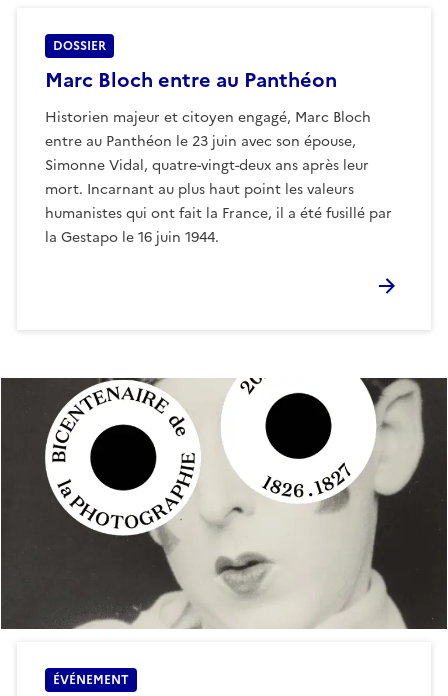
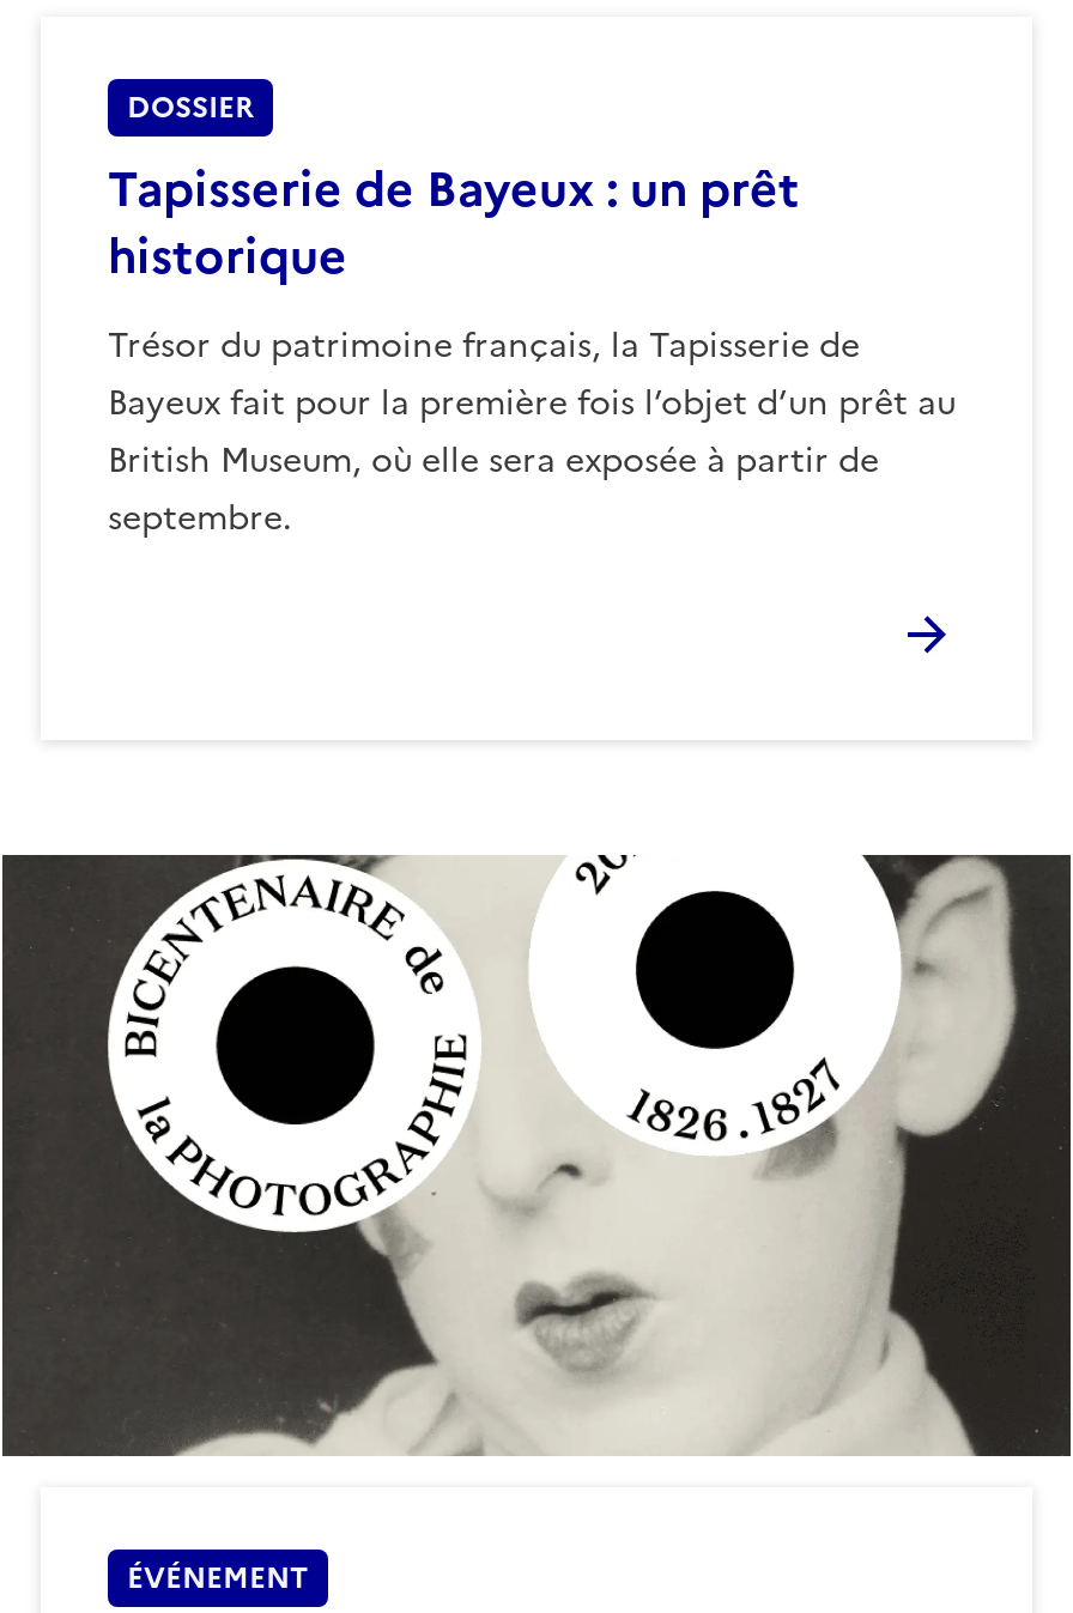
[45,65,392,248] Marc Bloch entre au Panthéon | Historien majeur et citoyen engagé, Marc Bloch | entre au Panthéon le 23 juin avec son épouse, | Simonne Vidal, quatre-vingt-deux ans après leur | mort. Incarnant au plus haut point les valeurs | humanistes qui ont fait la France, il a été fusillé par | la Gestapo le 16 juin 1944. -> [108,154,956,544] Tapisserie de Bayeux : un prêt | historique | Trésor du patrimoine français, la Tapisserie de | Bayeux fait pour la première fois l’objet d’un prêt au | British Museum, où elle sera exposée à partir de | septembre.

